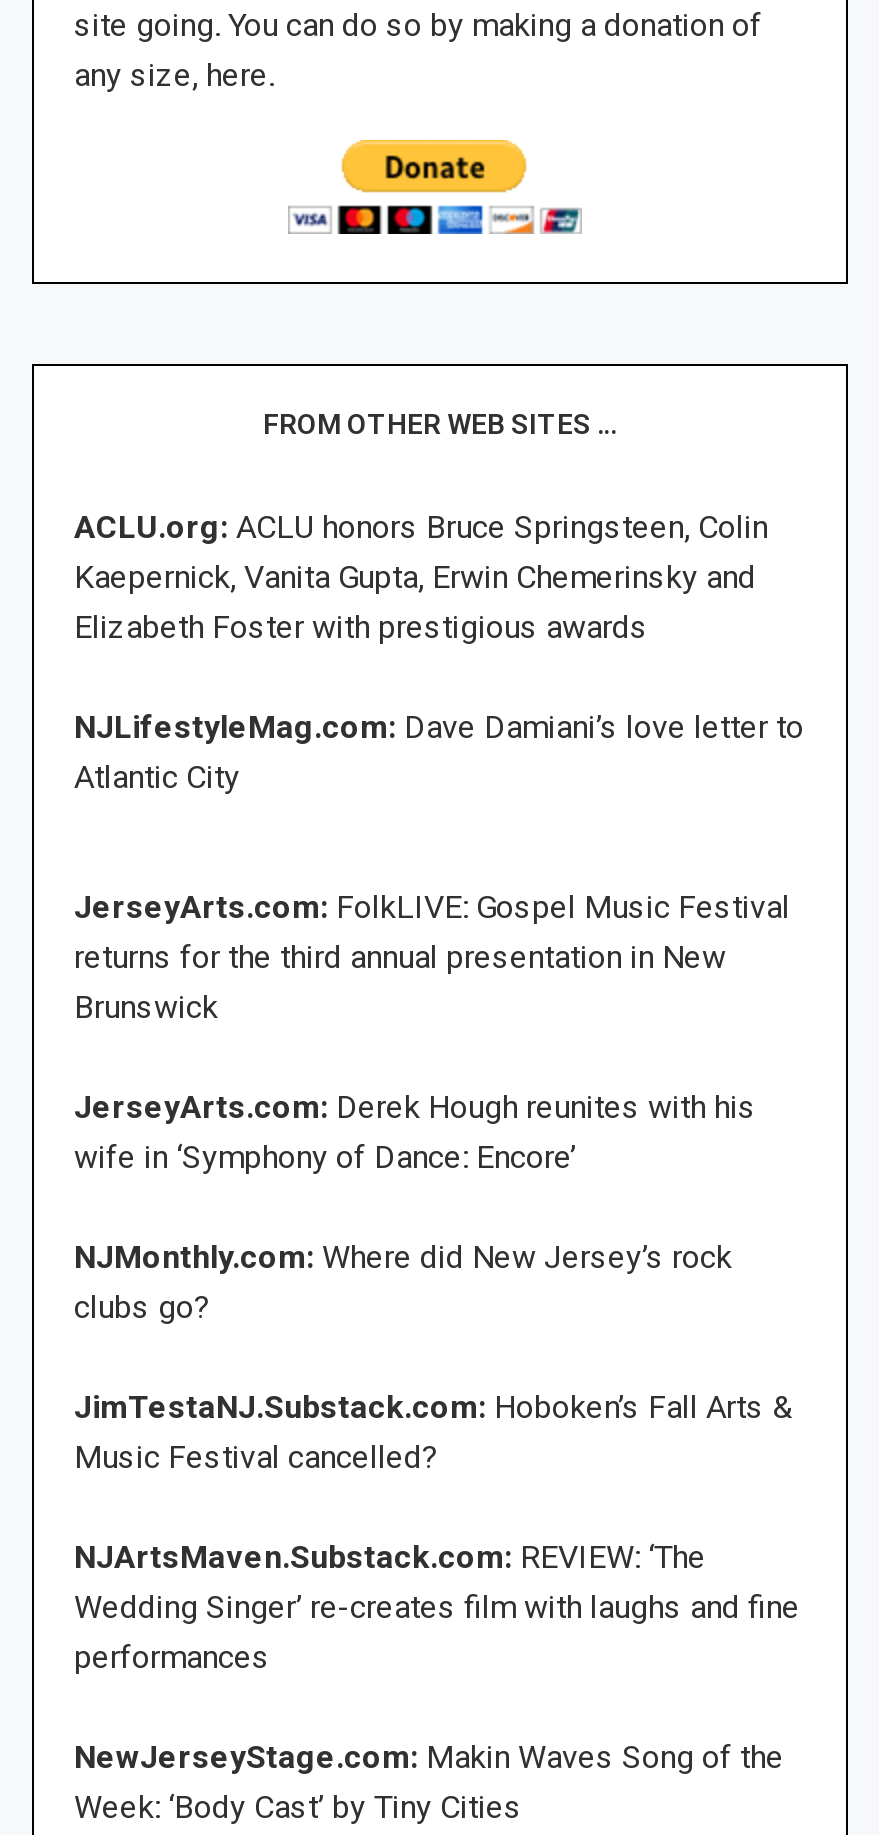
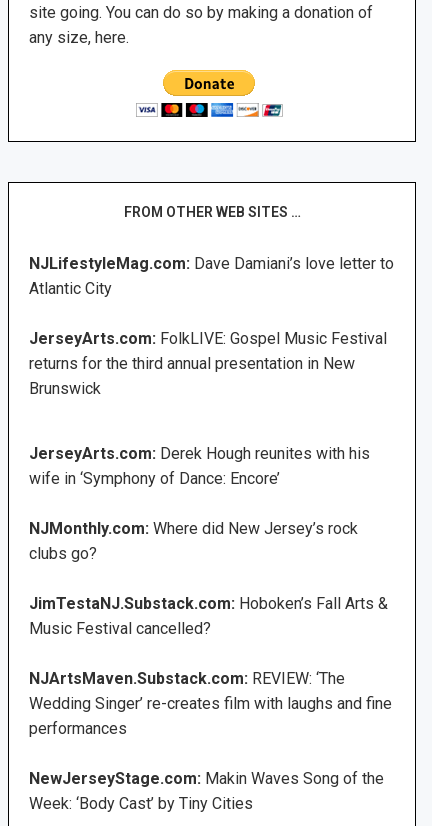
[74,508,768,646] ACLU.org: ACLU honors Bruce Springsteen, Colin | Kaepernick, Vanita Gupta, Erwin Chemerinsky and | Elizabeth Foster with prestigious awards -> none

